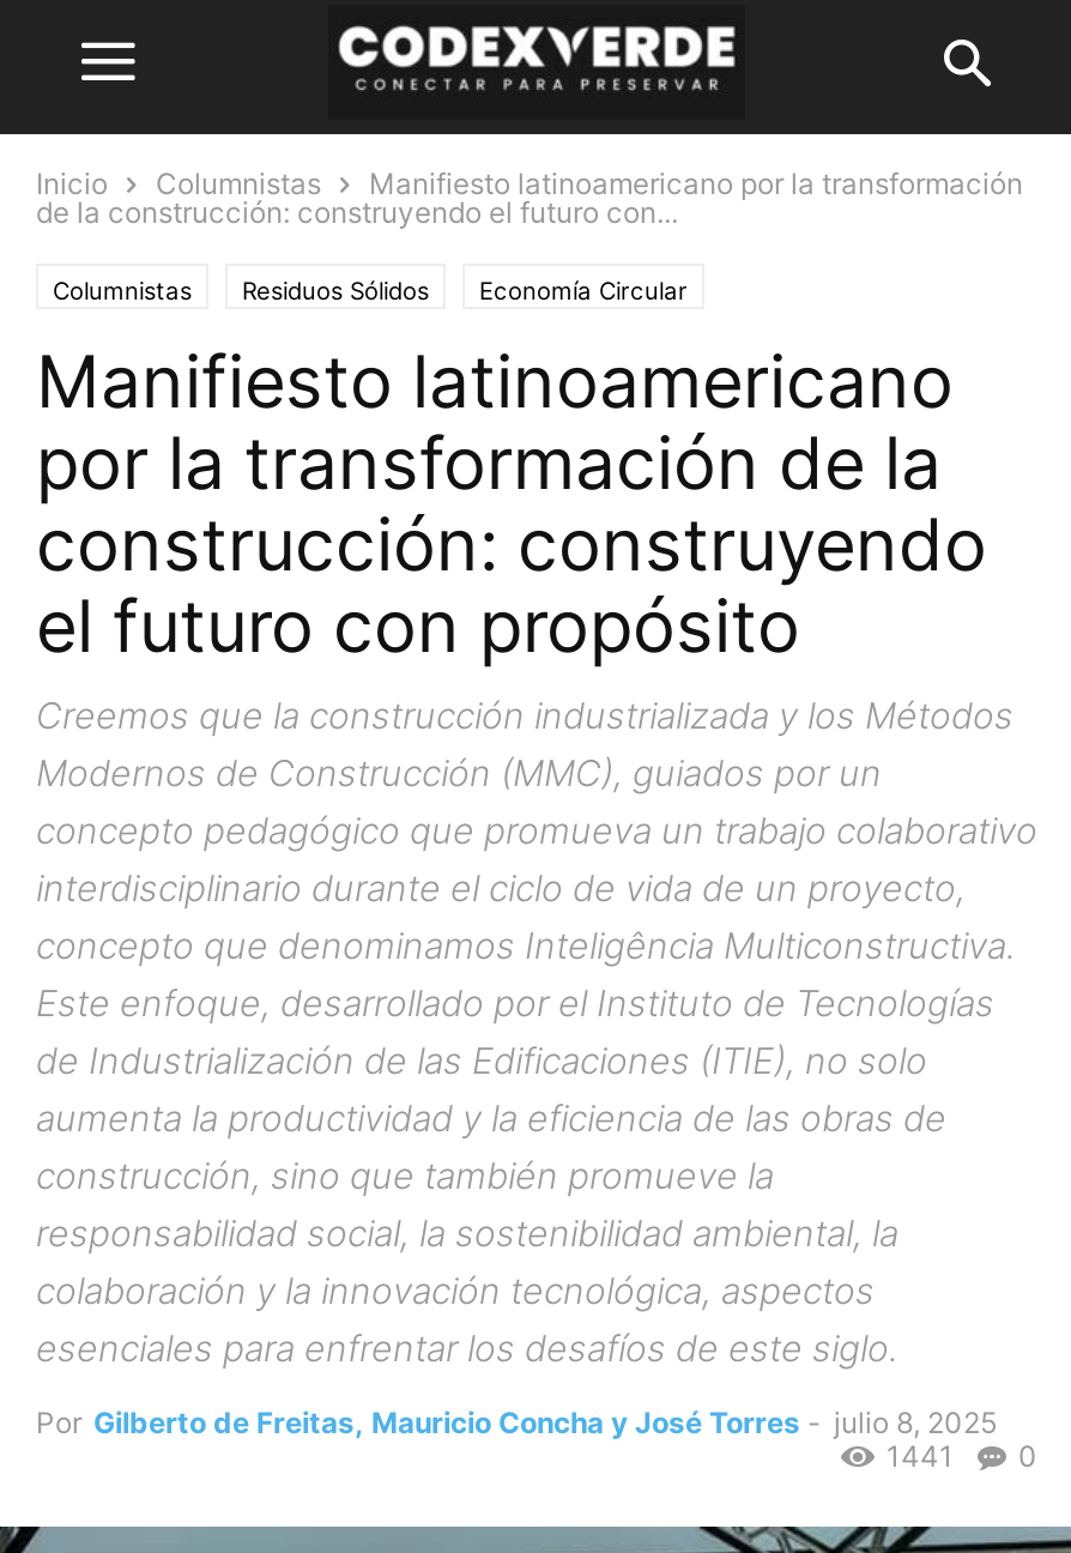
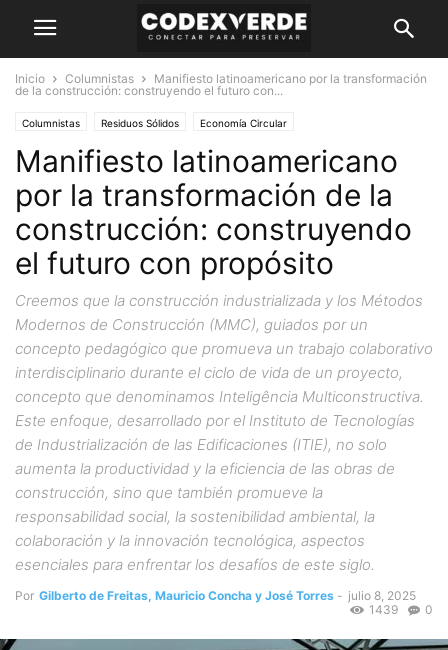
[887,1438,1037,1474] 1441 0 -> [369,602,433,617] 1439 0

